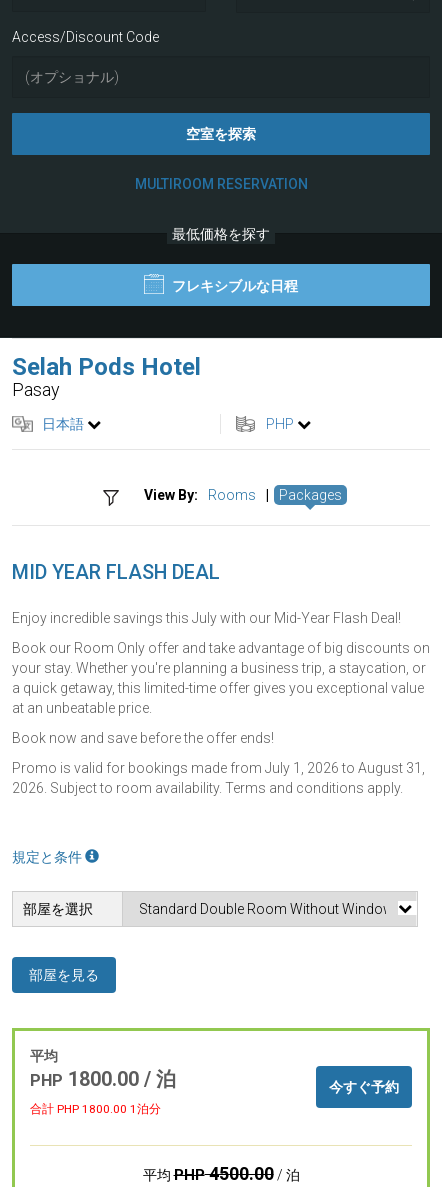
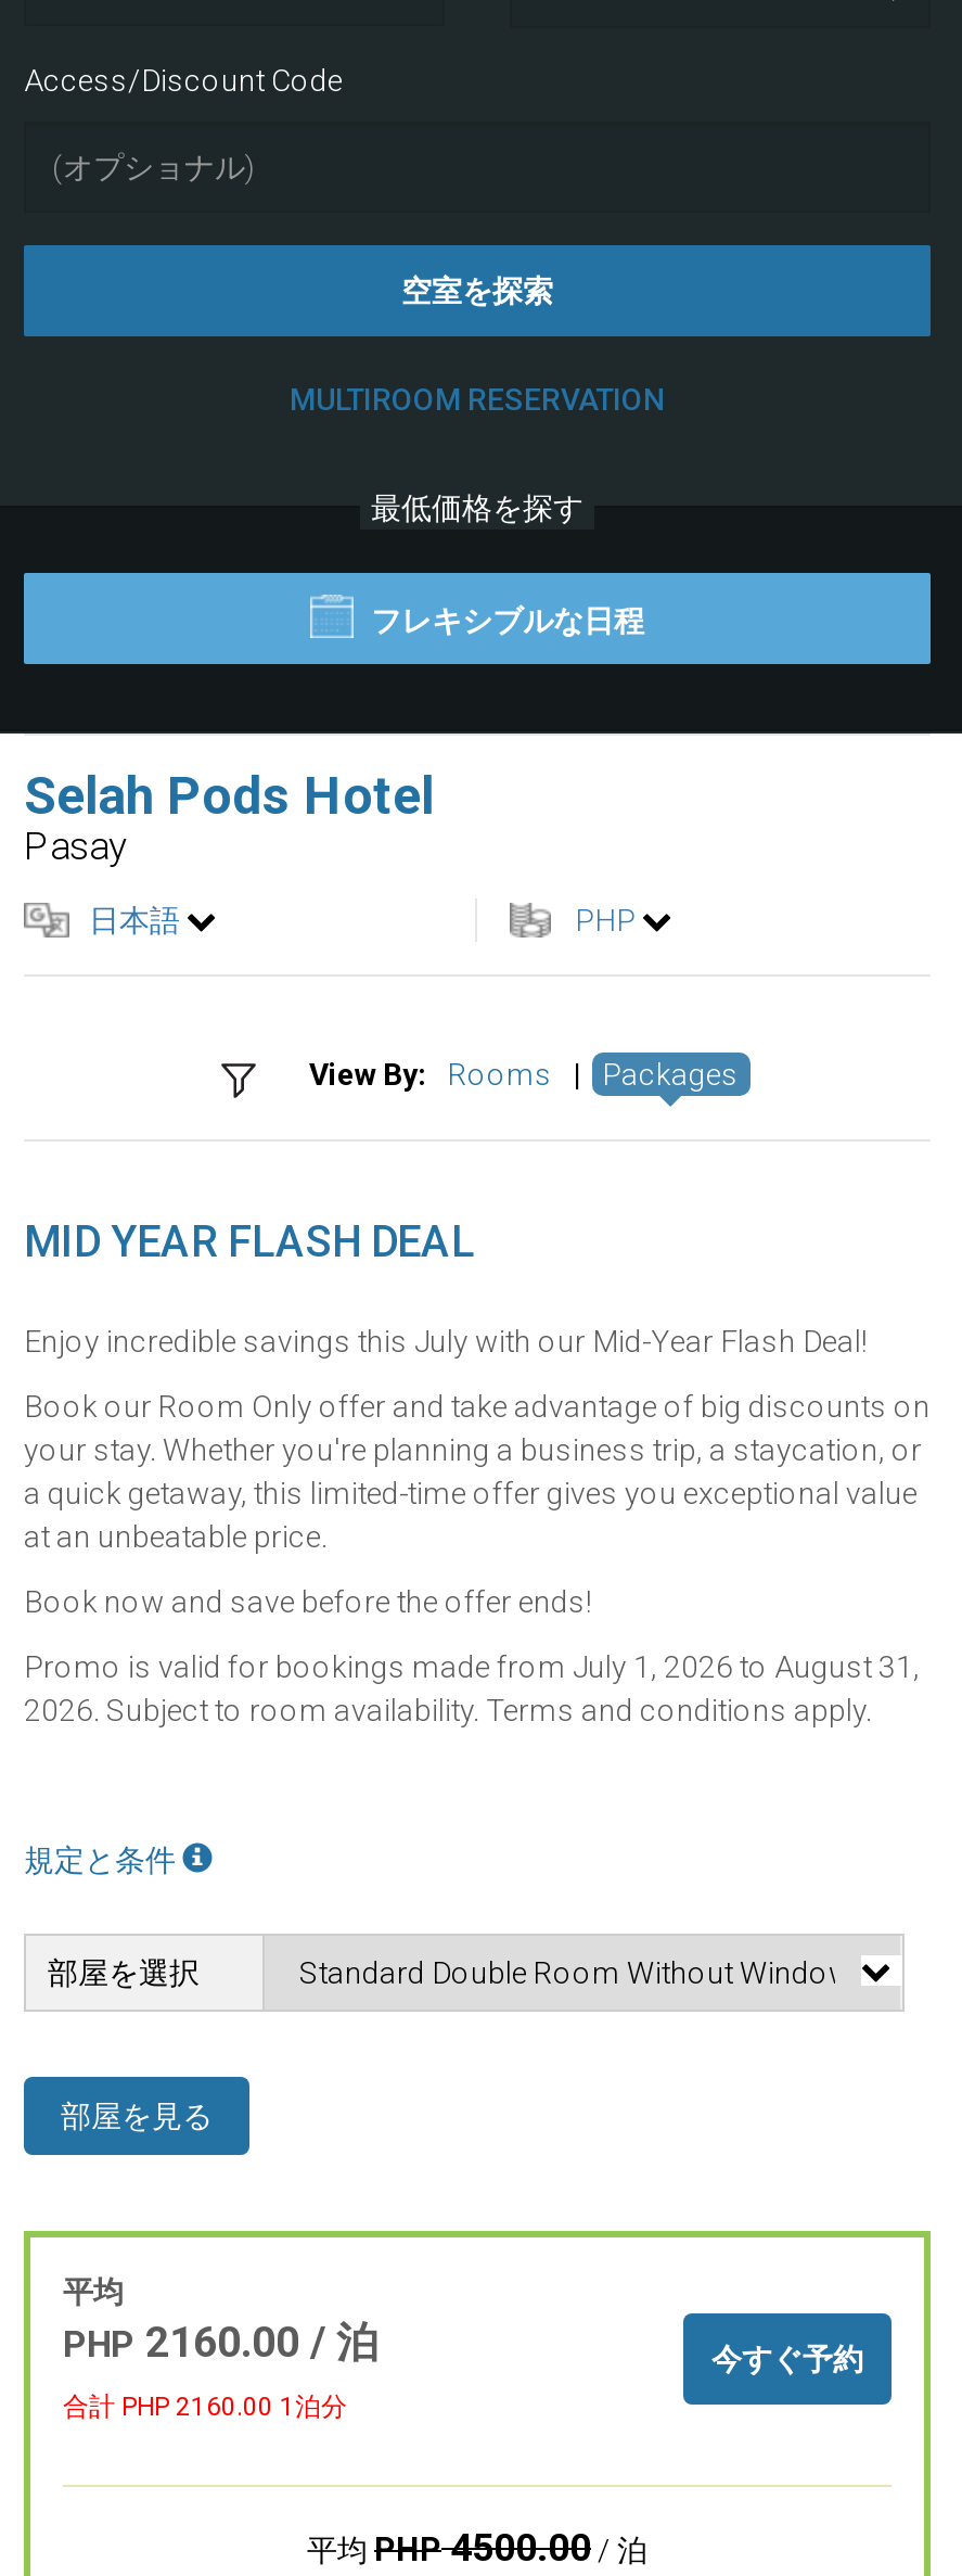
[30,1068,176,1091] PHP 1800.00 / 泊 -> [63,2318,380,2368] PHP 2160.00 / 泊
[30,1102,161,1116] 合計 PHP 1800.00 1泊分 -> [63,2392,347,2422] 合計 PHP 2160.00 1泊分

